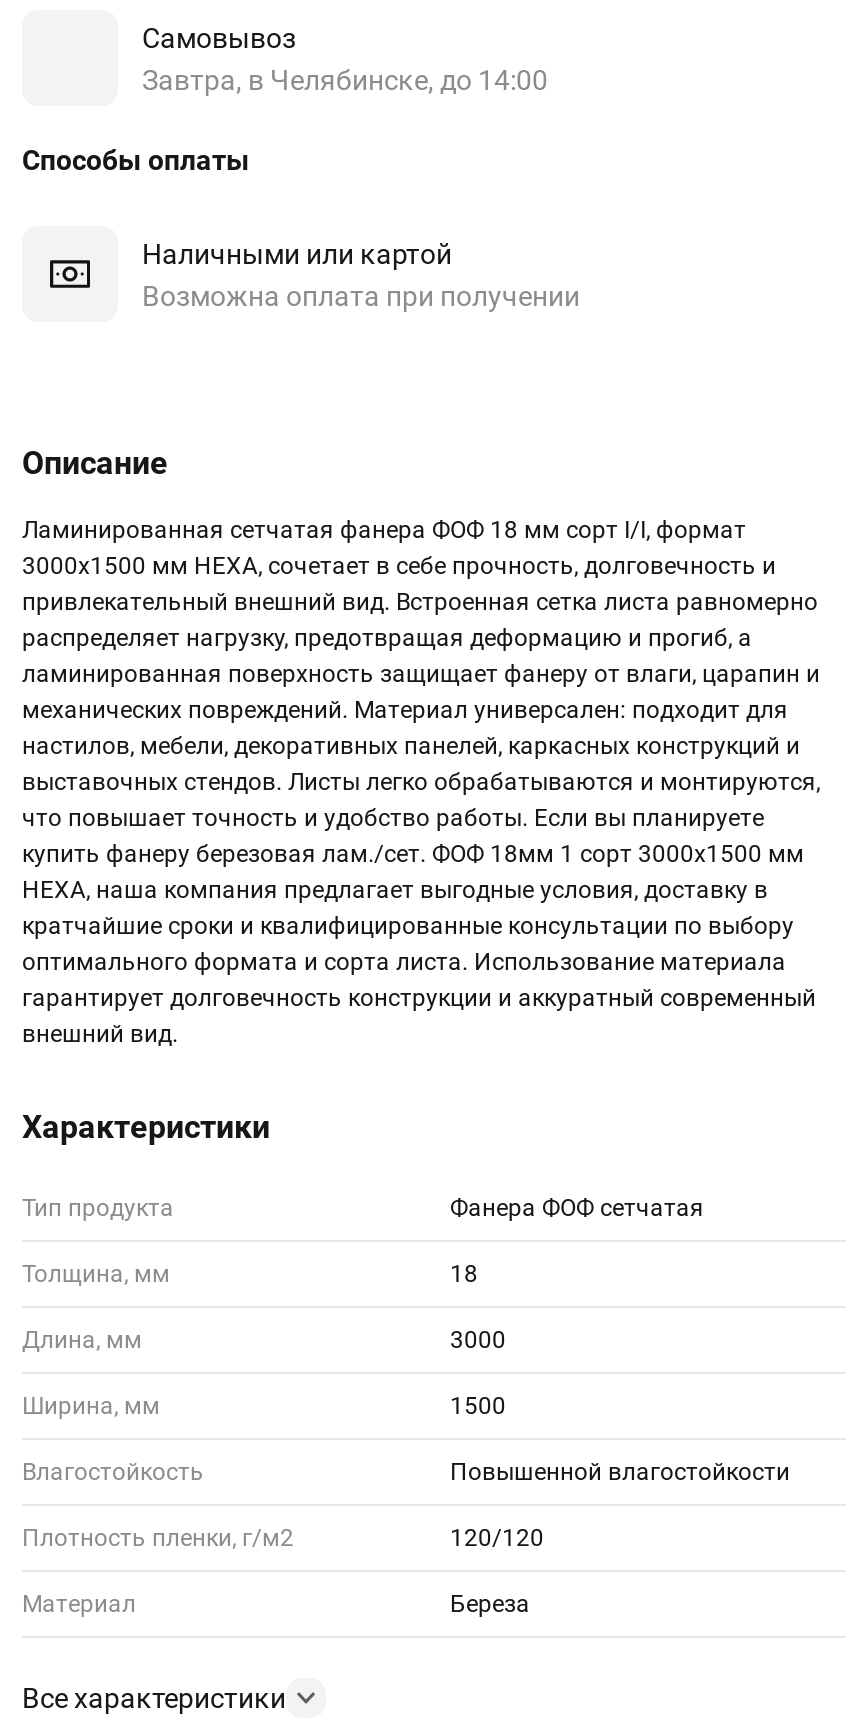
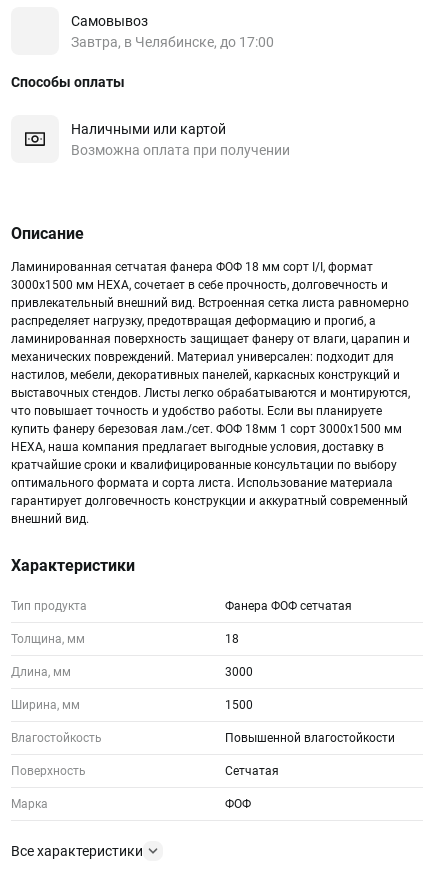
[142,63,548,95] Завтра, в Челябинске, до 14:00 -> [71,33,274,49] Завтра, в Челябинске, до 17:00
[22,1524,544,1552] Плотность пленки, г/м2 | 120/120 -> [11,764,279,778] Поверхность | Сетчатая
[22,1590,530,1618] Материал | Береза -> [11,797,251,811] Марка | ФОФ

